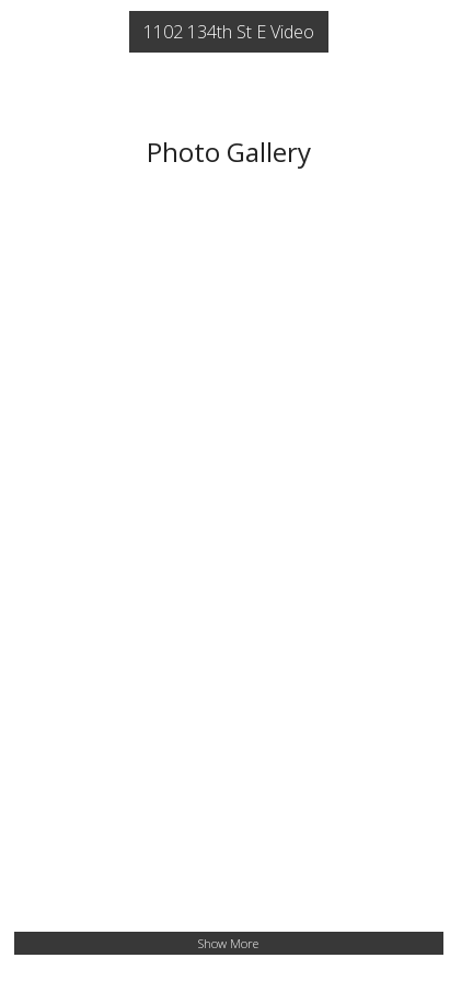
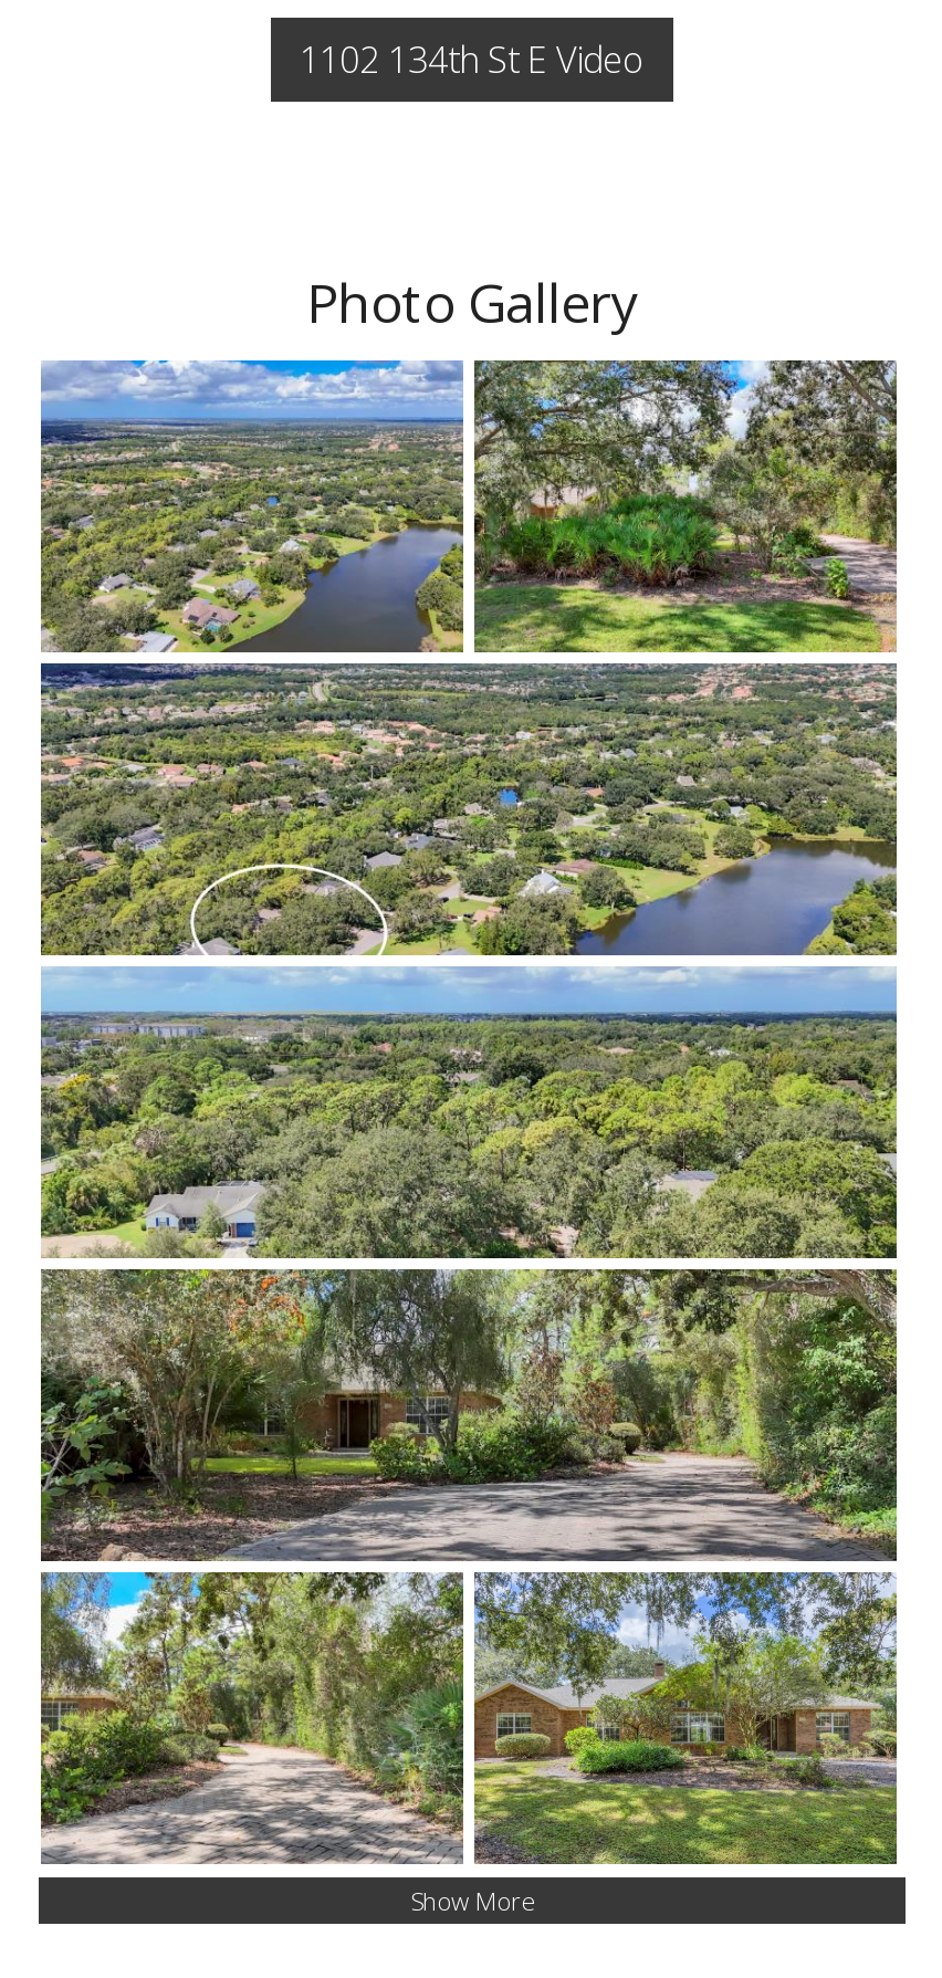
none -> [39,358,899,1866] [image]

